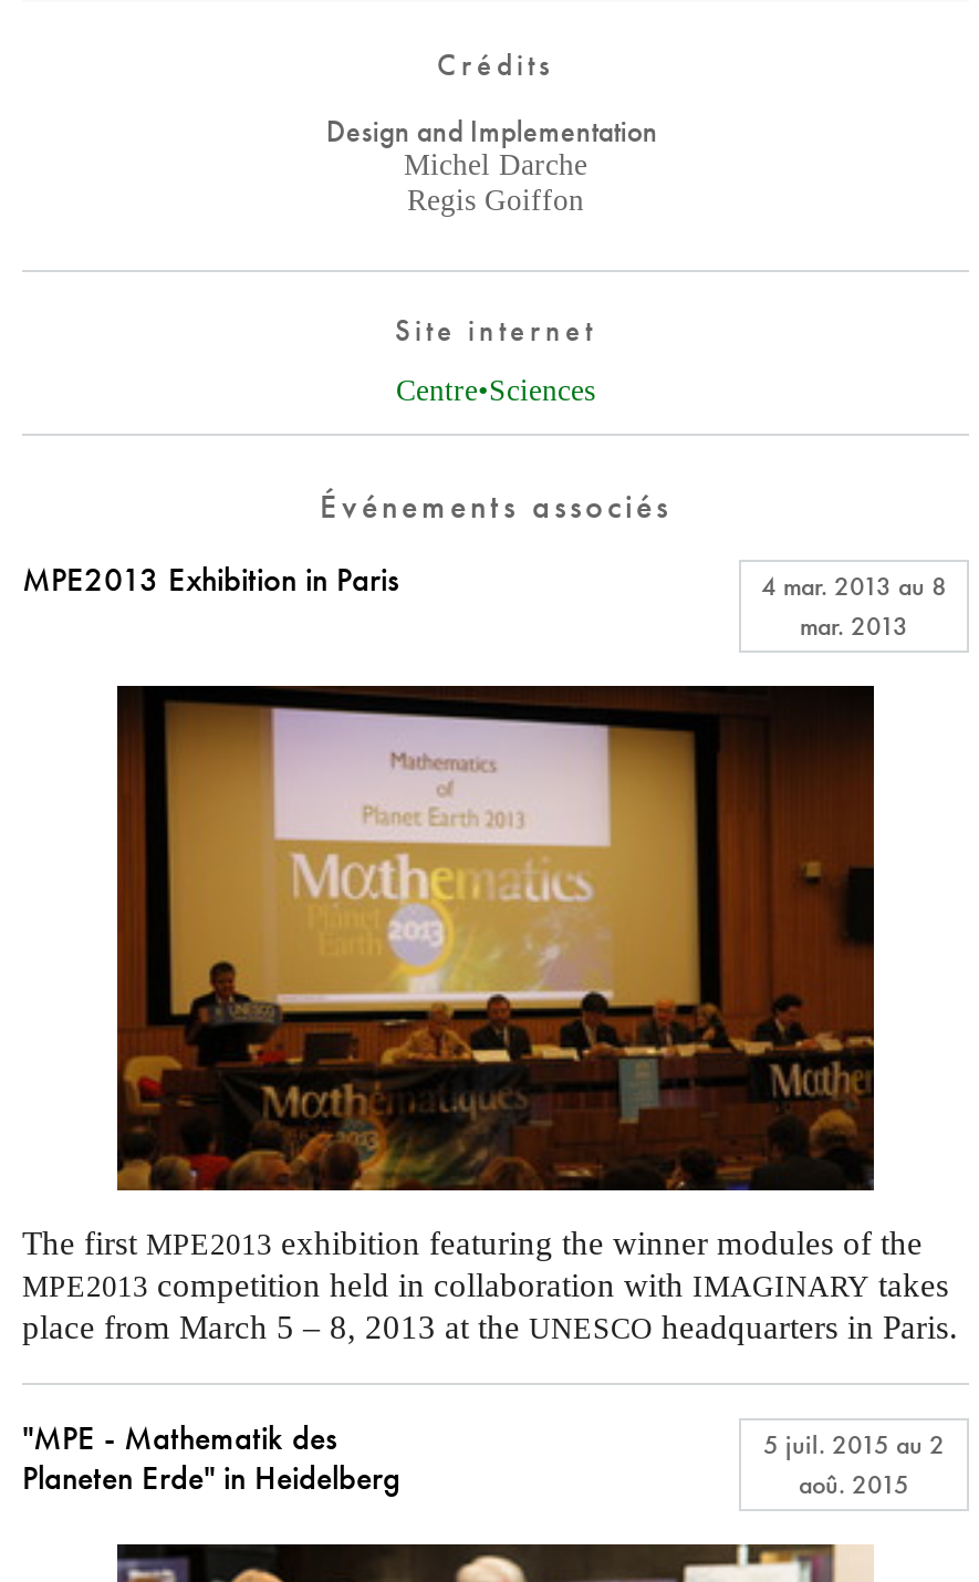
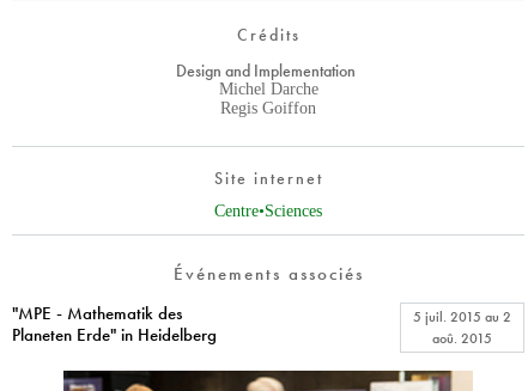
[22,559,947,643] MPE2013 Exhibition in Paris | 4 mar. 2013 au 8 | mar. 2013 -> none
[22,684,958,1345] [image] | The first MPE2013 exhibition featuring the winner modules of the | MPE2013 competition held in collaboration with IMAGINARY takes | place from March 5 – 8, 2013 at the UNESCO headquarters in Paris. -> none

